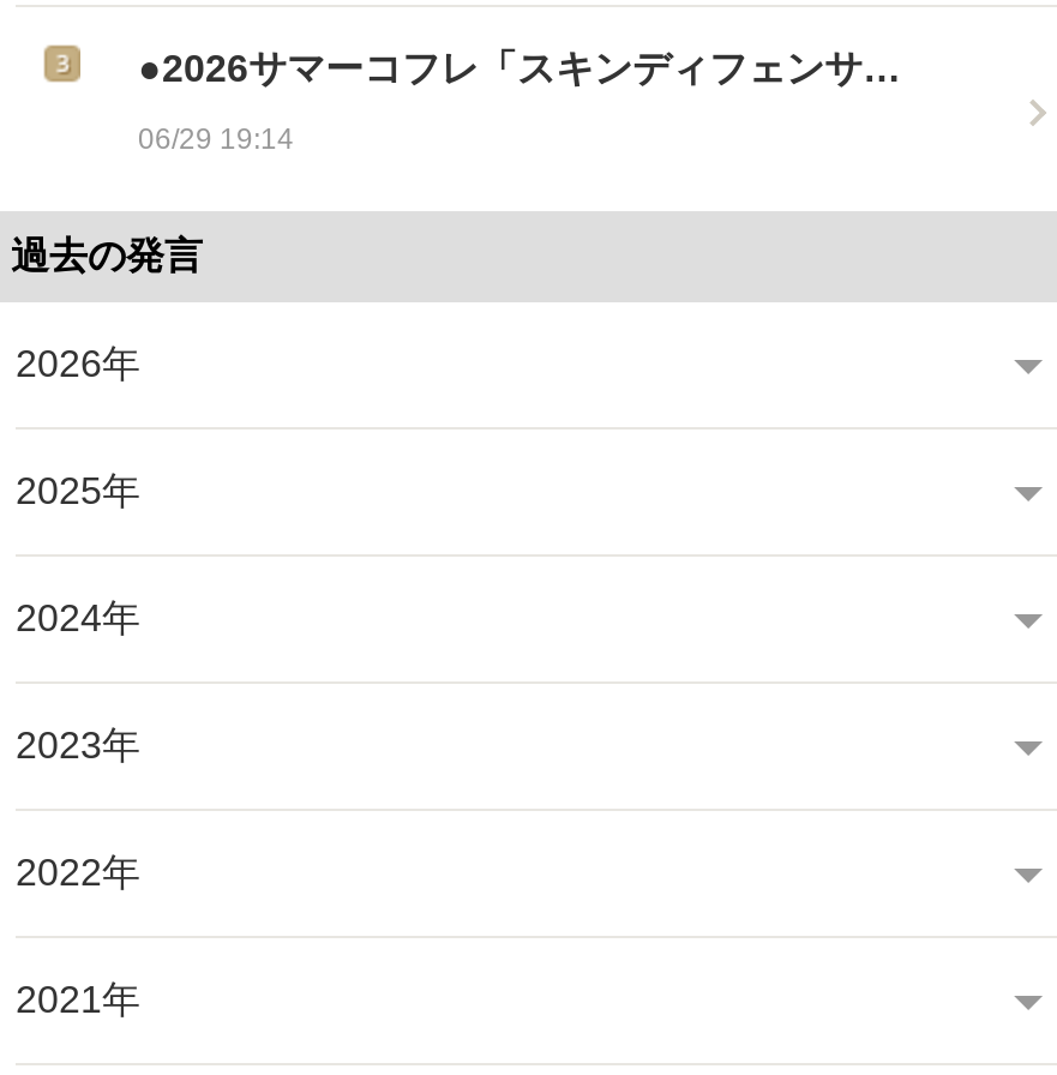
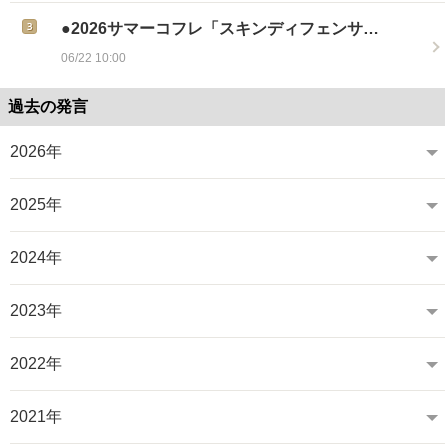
[138,121,294,155] 06/29 19:14 -> [61,51,126,65] 06/22 10:00

